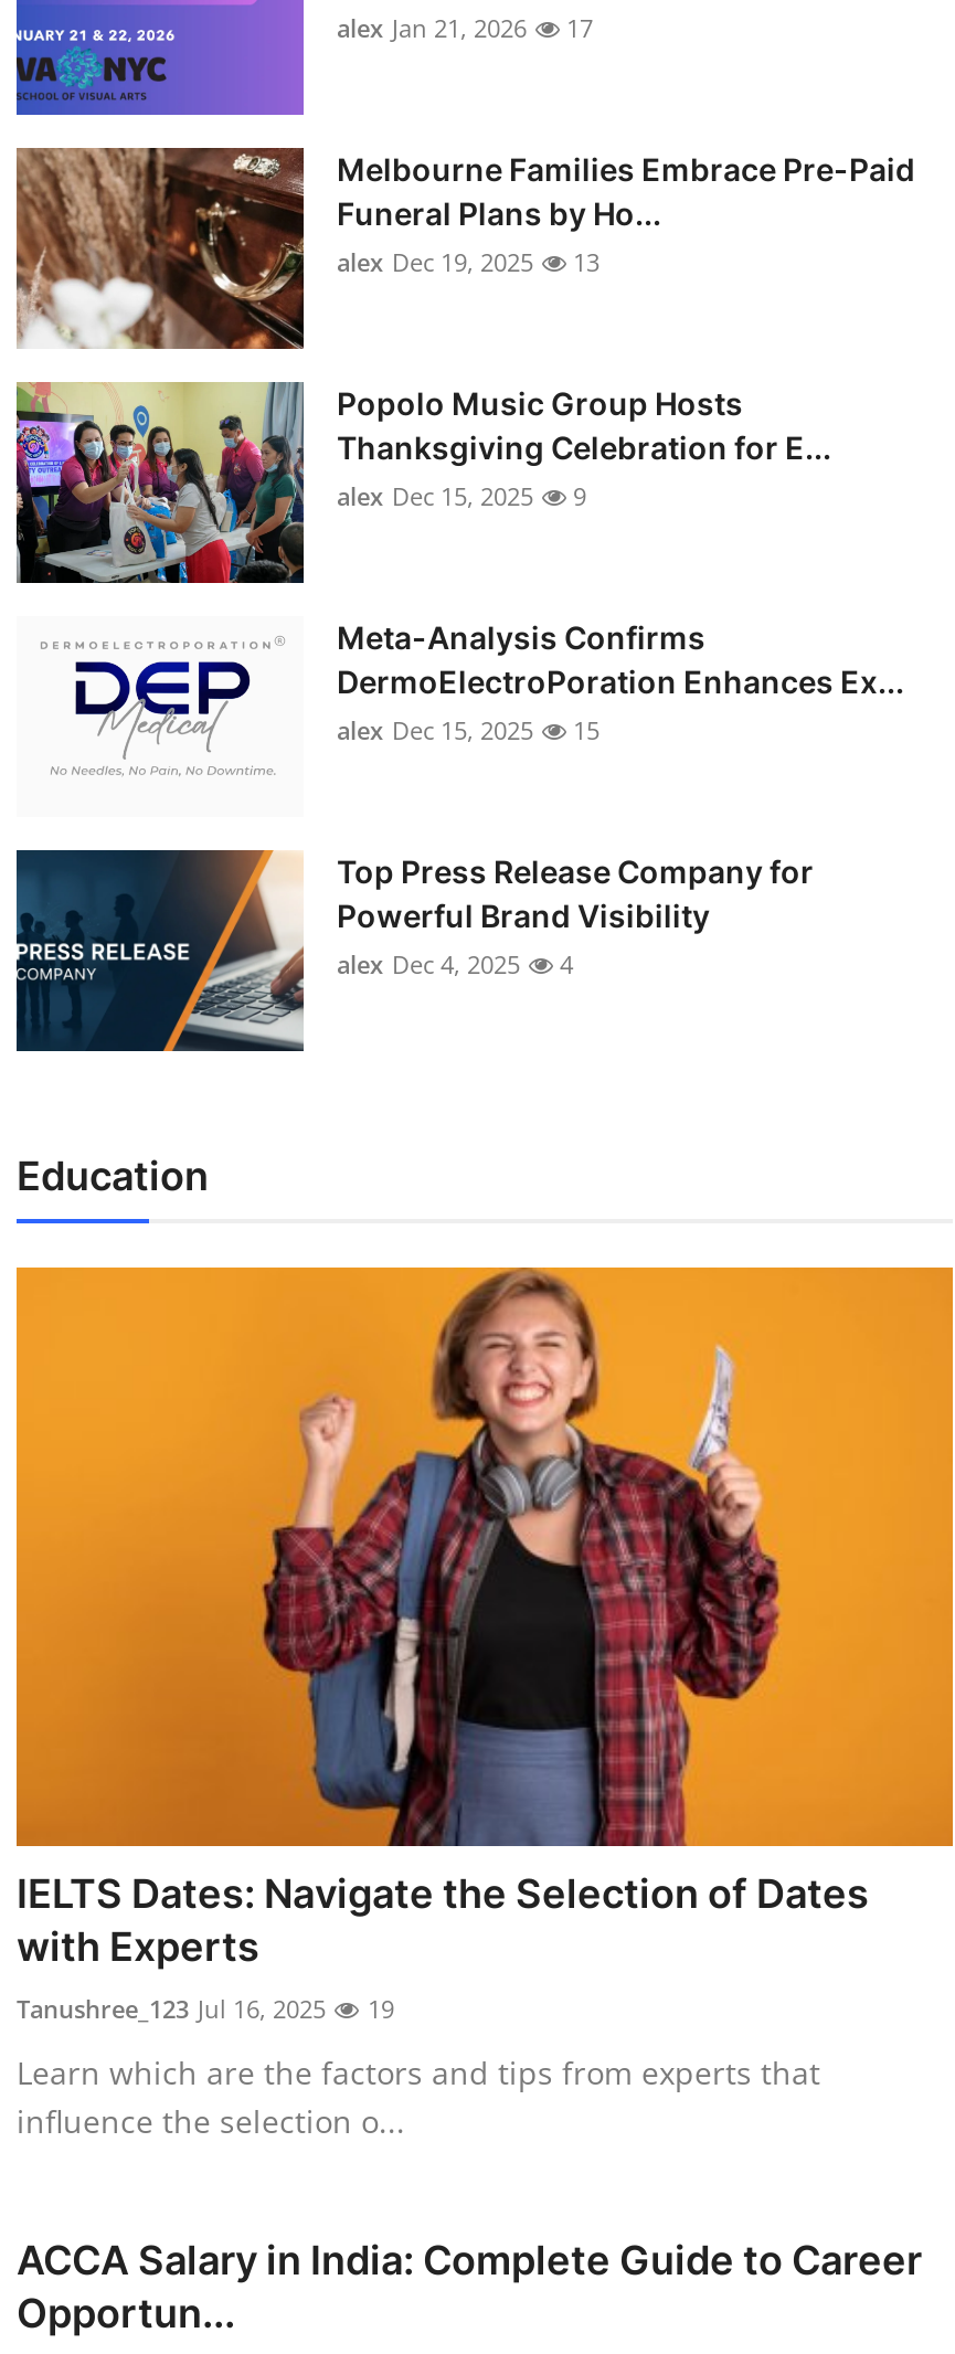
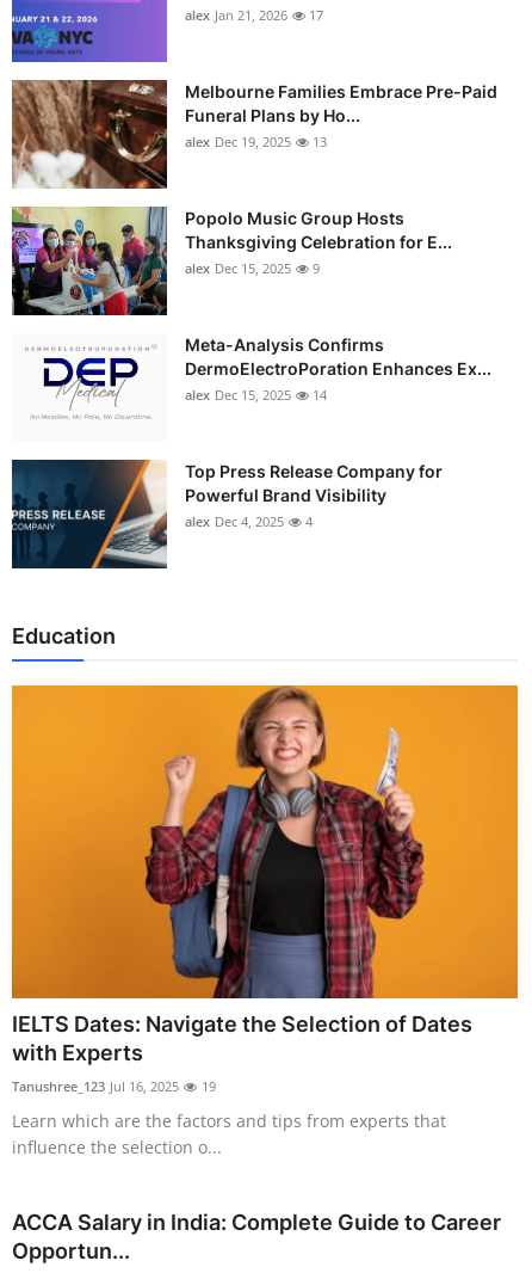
[337,713,599,746] alex Dec 15, 2025 15 -> [185,386,327,404] alex Dec 15, 2025 14

